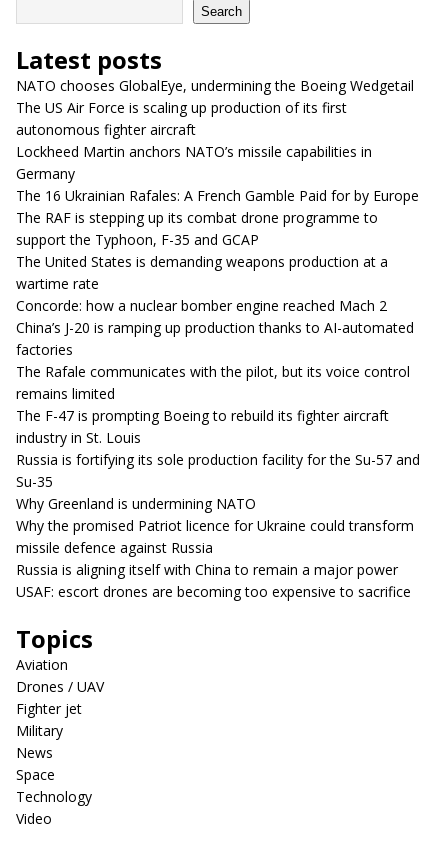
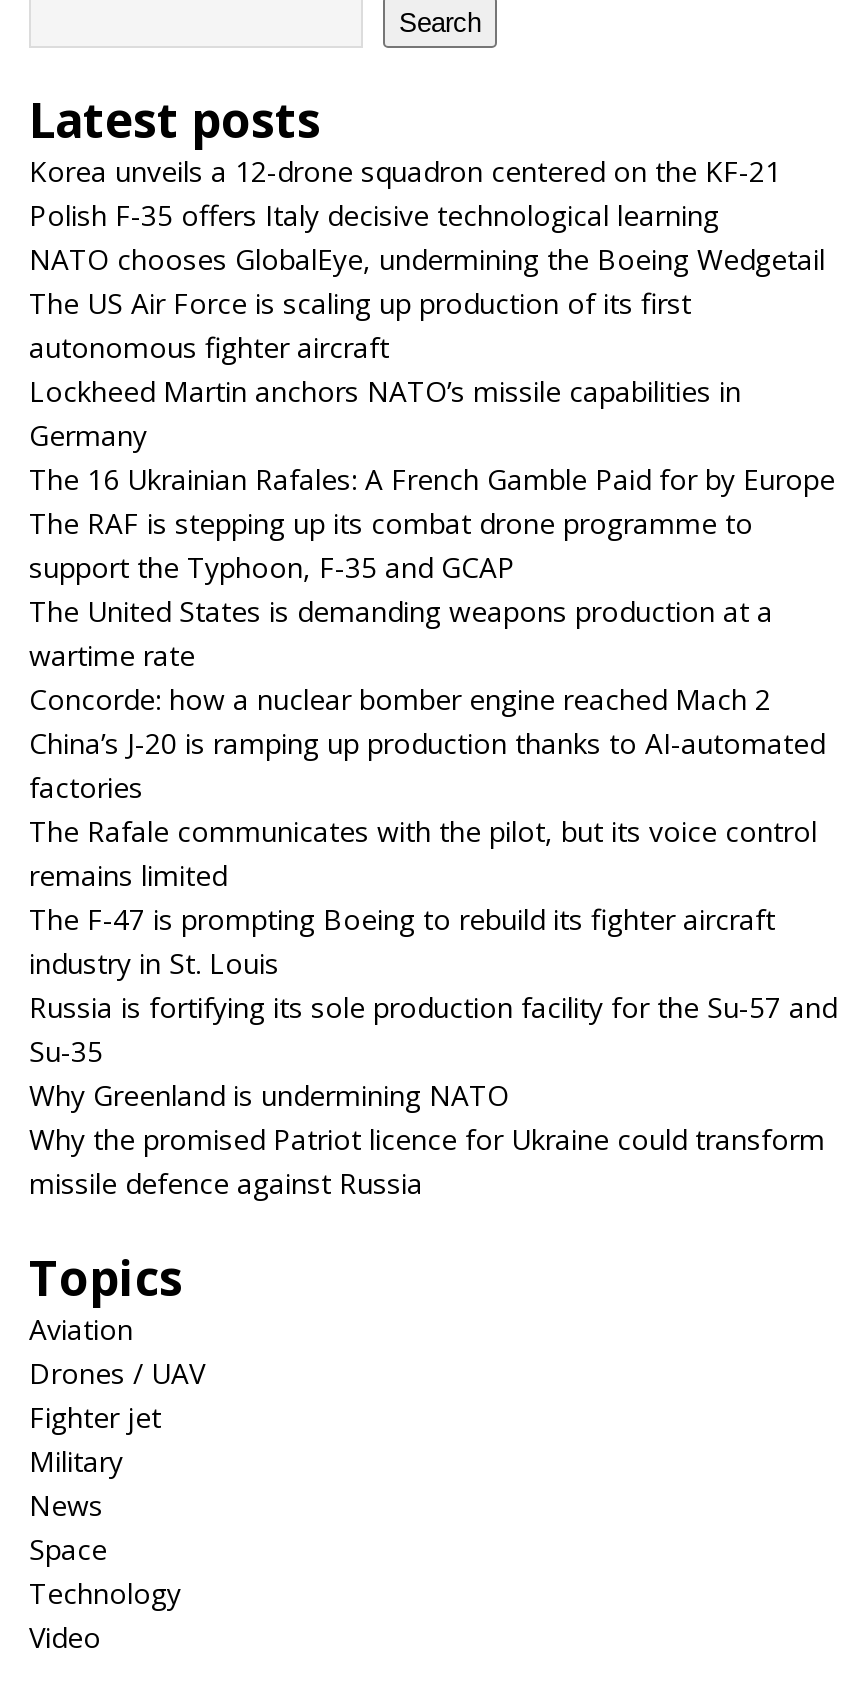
none -> [29,152,781,234] Korea unveils a 12-drone squadron centered on the KF-21 | Polish F-35 offers Italy decisive technological learning
moved [16,76,420,557] -> [29,240,837,1202]: NATO chooses GlobalEye, undermining the Boeing Wedgetail | The US Air Force is scaling up production of its first | autonomous fighter aircraft | ... | Why the promised Patriot licence for Ukraine could transform | missile defence against Russia
[16,560,411,601] Russia is aligning itself with China to remain a major power | USAF: escort drones are becoming too expensive to sacrifice -> none

